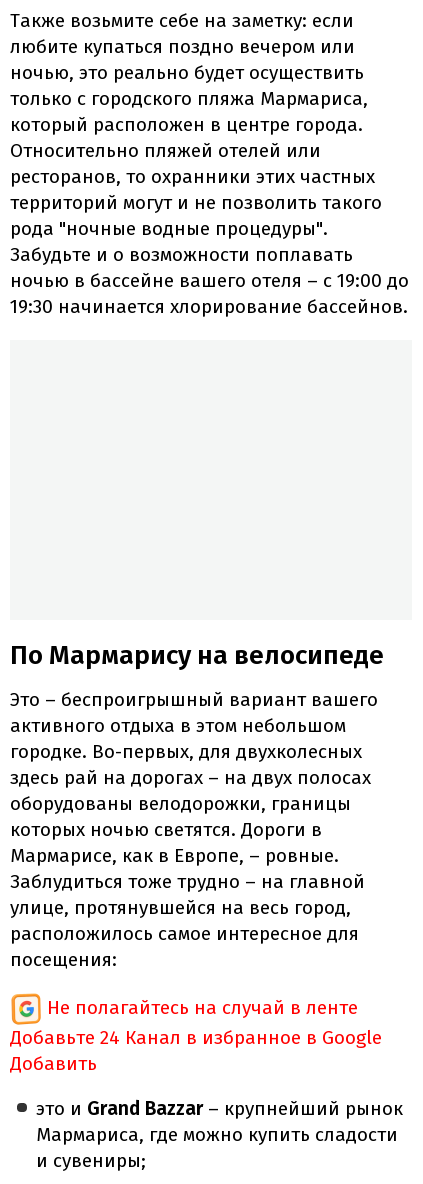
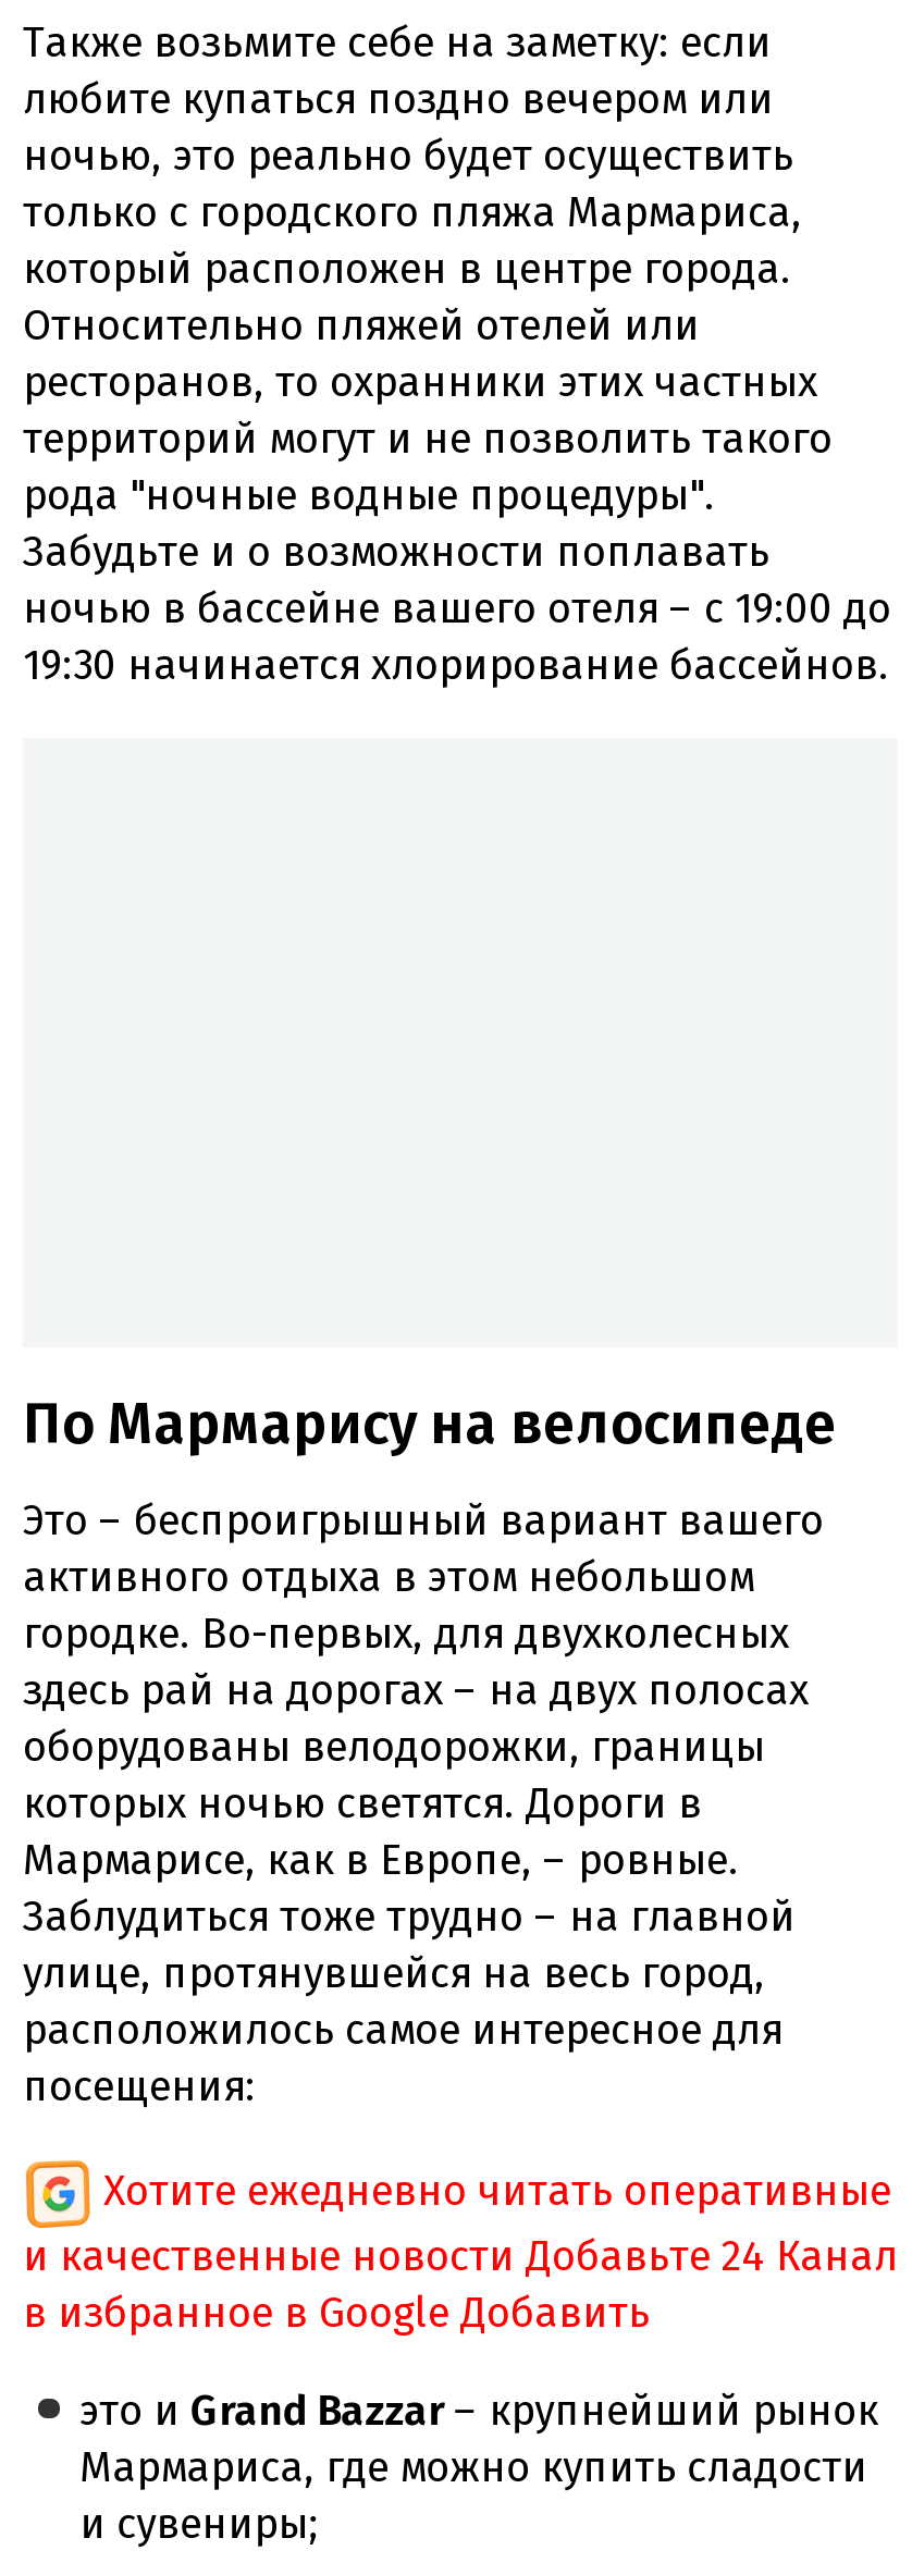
[10,996,382,1075] Не полагайтесь на случай в ленте | Добавьте 24 Канал в избранное в Google | Добавить -> [23,2165,898,2337] Хотите ежедневно читать оперативные | и качественные новости Добавьте 24 Канал | в избранное в Google Добавить

